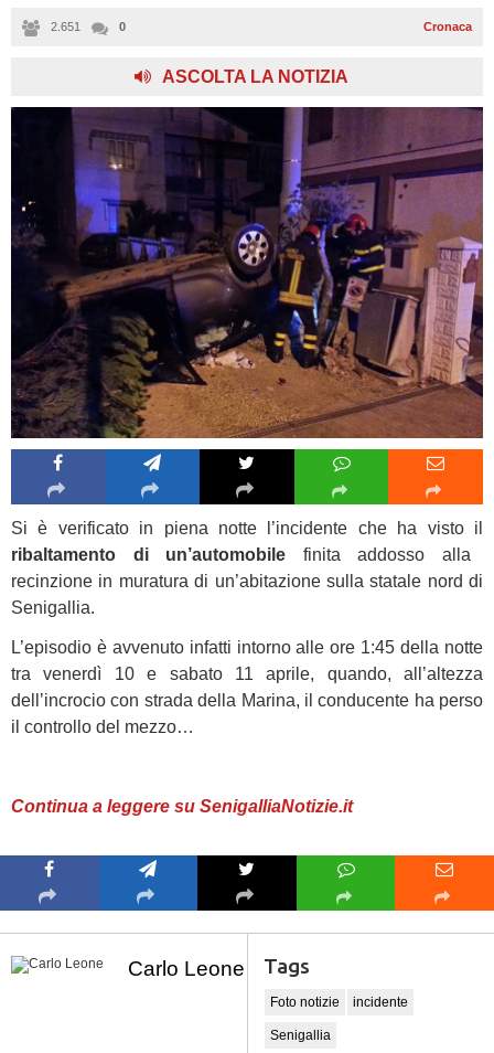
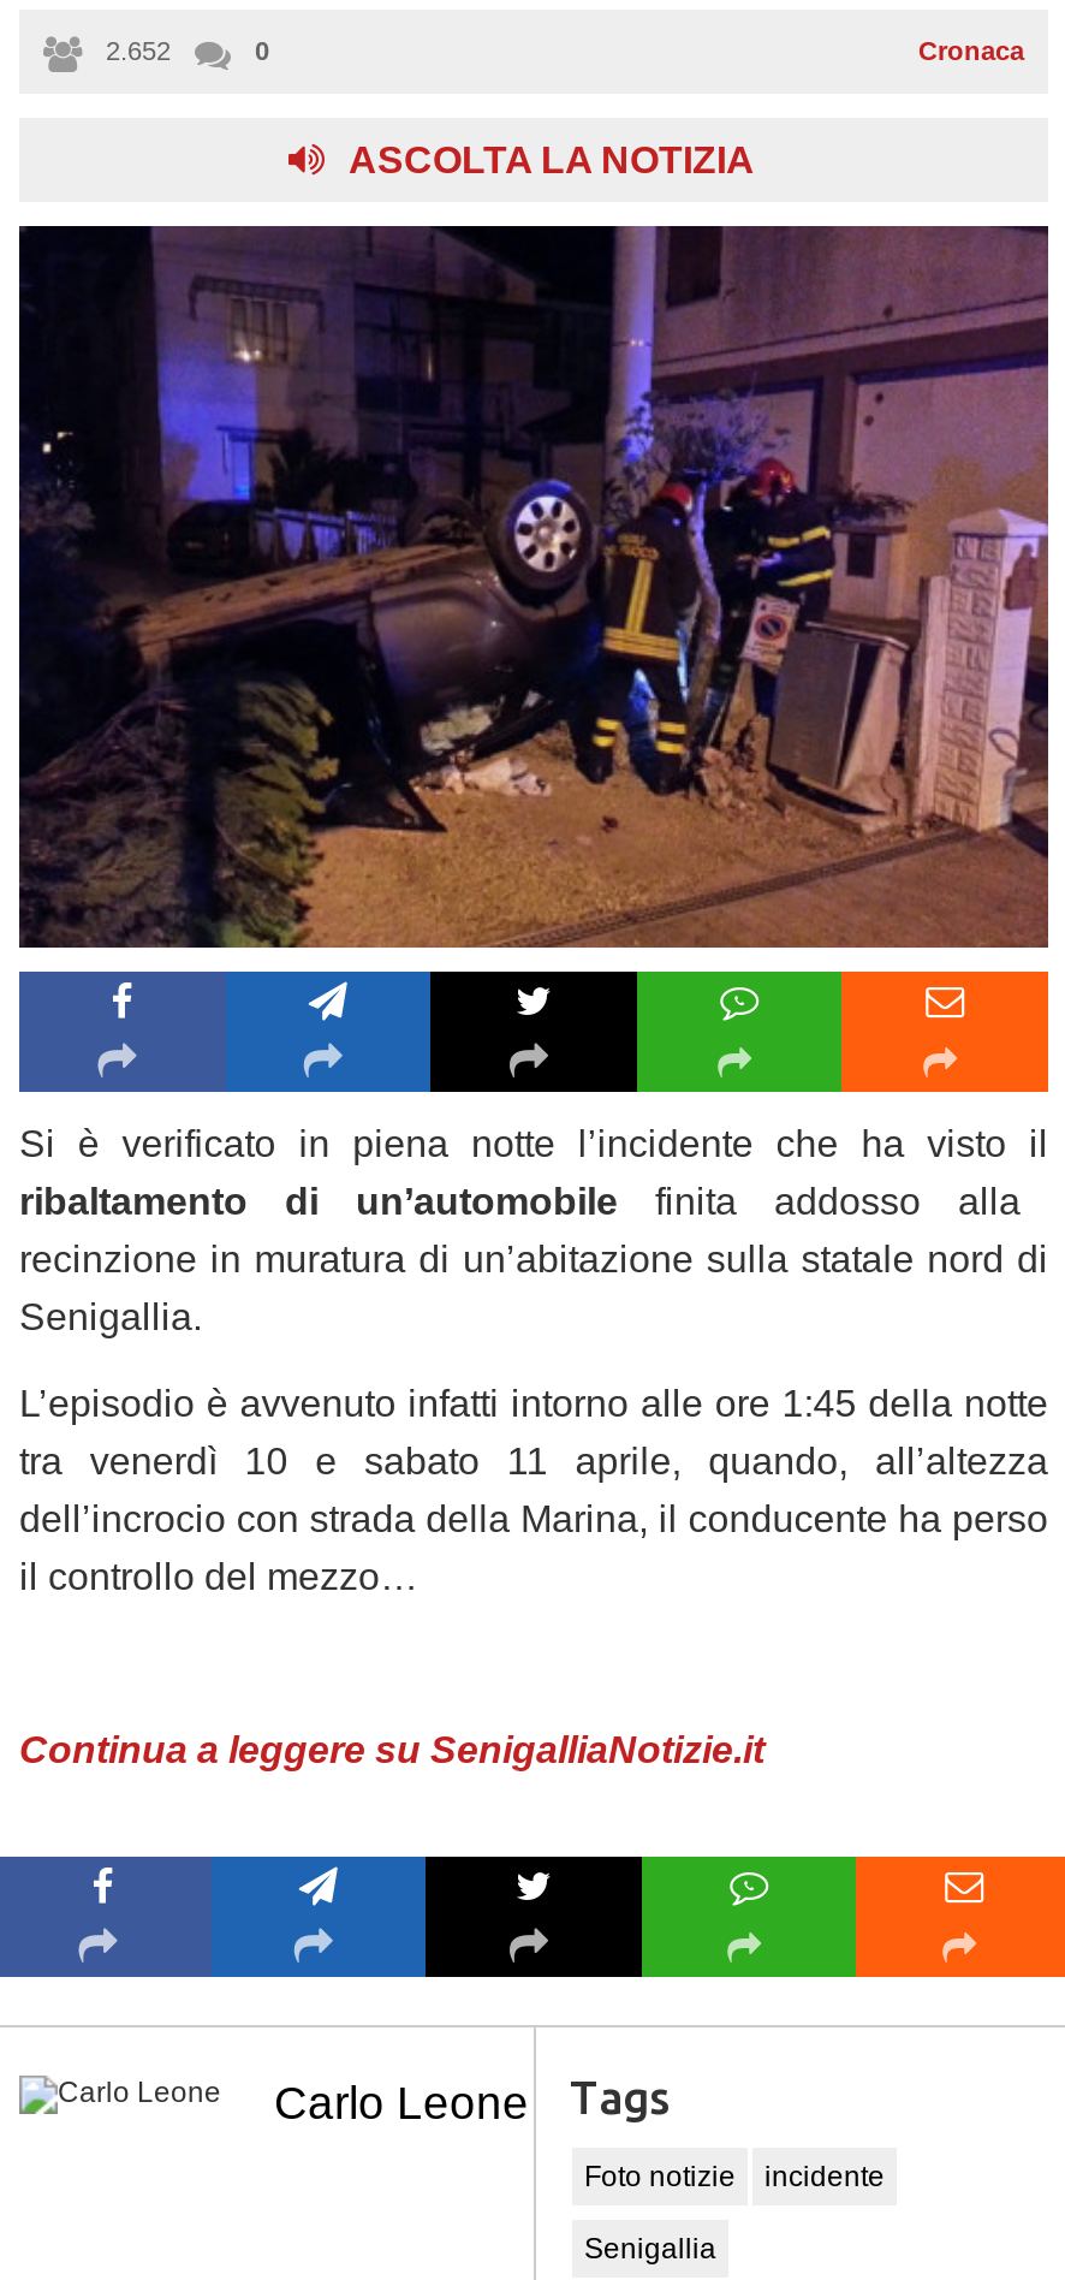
[51,20,80,33] 2.651 -> [106,36,171,65] 2.652

